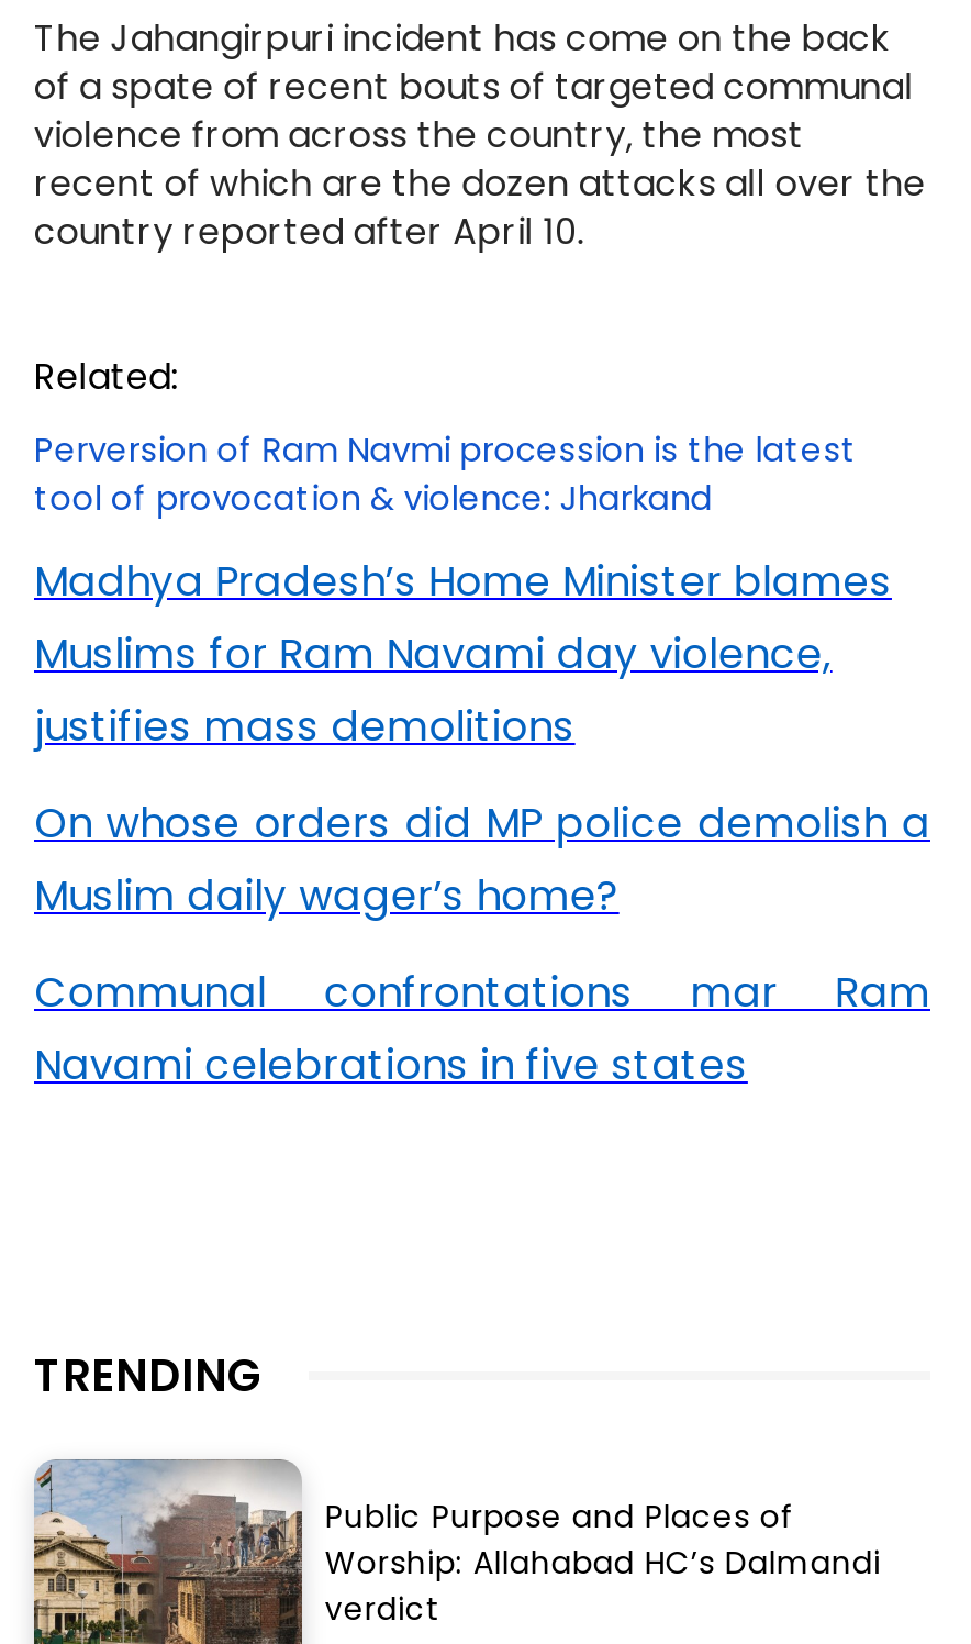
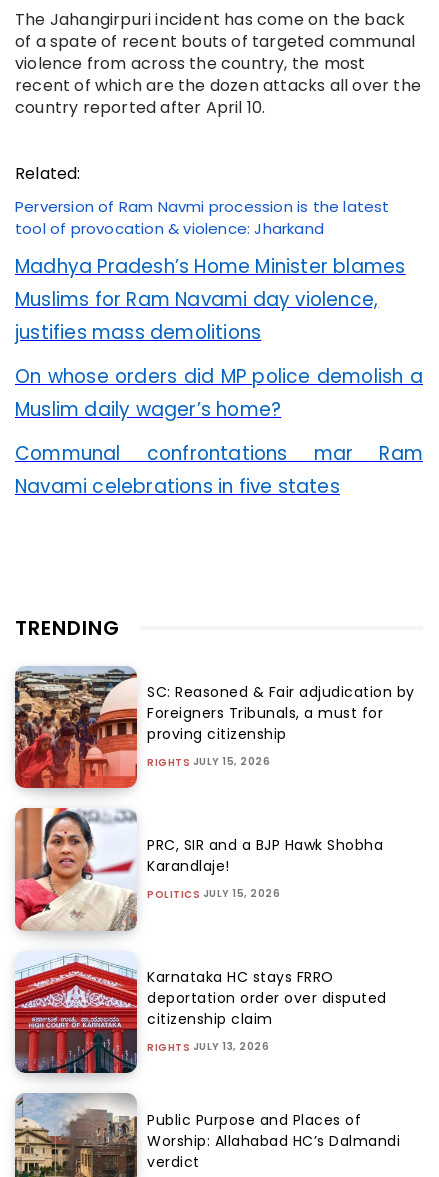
none -> [14,666,415,795] [image] | SC: Reasoned & Fair adjudication by | Foreigners Tribunals, a must for | proving citizenship | RIGHTS JULY 15, 2026
none -> [14,807,383,938] [image] | PRC, SIR and a BJP Hawk Shobha | Karandlaje! | POLITICS JULY 15, 2026
none -> [14,951,387,1080] [image] | Karnataka HC stays FRRO | deportation order over disputed | citizenship claim | RIGHTS JULY 13, 2026

